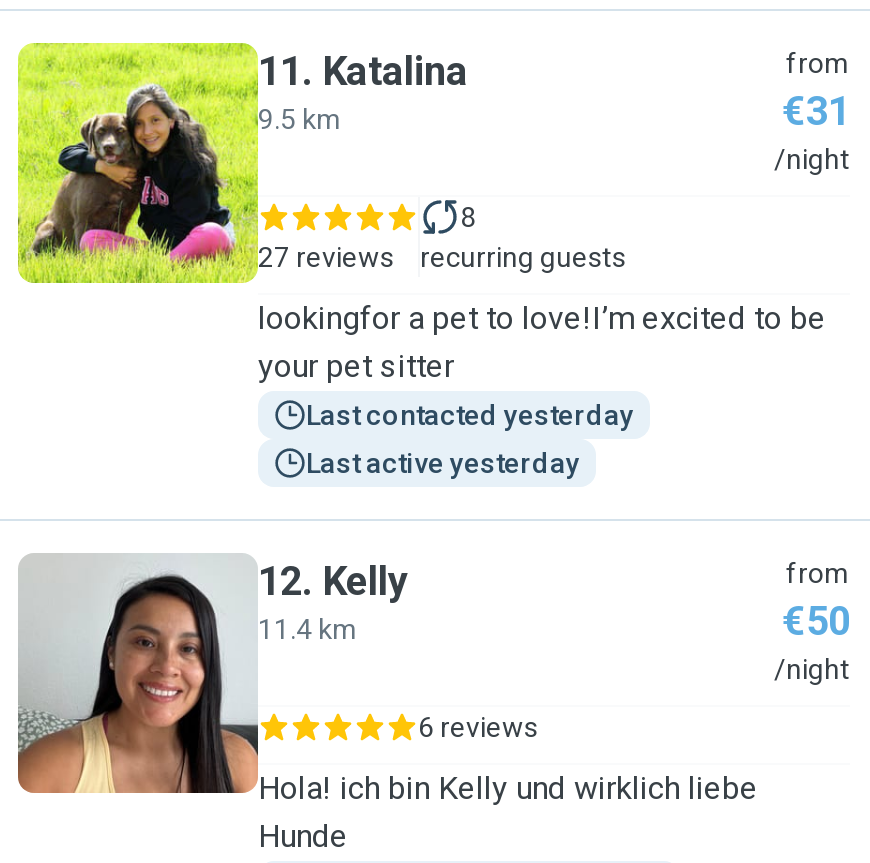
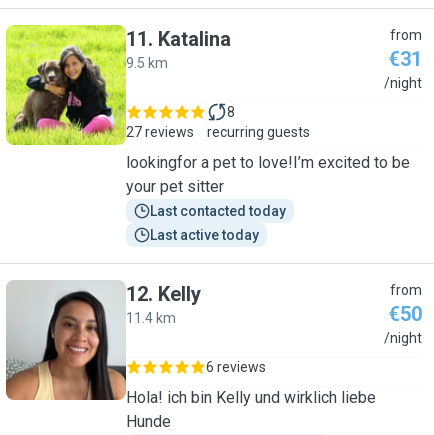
[306,399,634,431] Last contacted yesterday -> [150,203,286,219] Last contacted today
[306,447,580,479] Last active yesterday -> [150,227,259,243] Last active today

